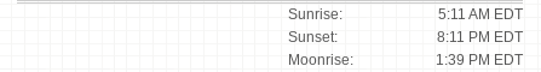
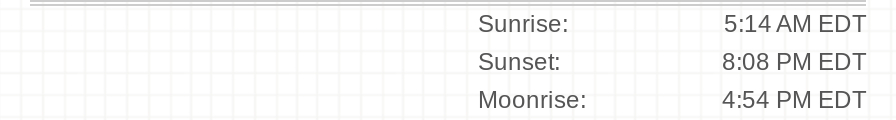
[438,6,523,23] 5:11 AM EDT -> [724,11,866,39] 5:14 AM EDT
[437,29,523,46] 8:11 PM EDT -> [722,49,866,77] 8:08 PM EDT
[436,52,523,69] 1:39 PM EDT -> [722,87,866,115] 4:54 PM EDT

